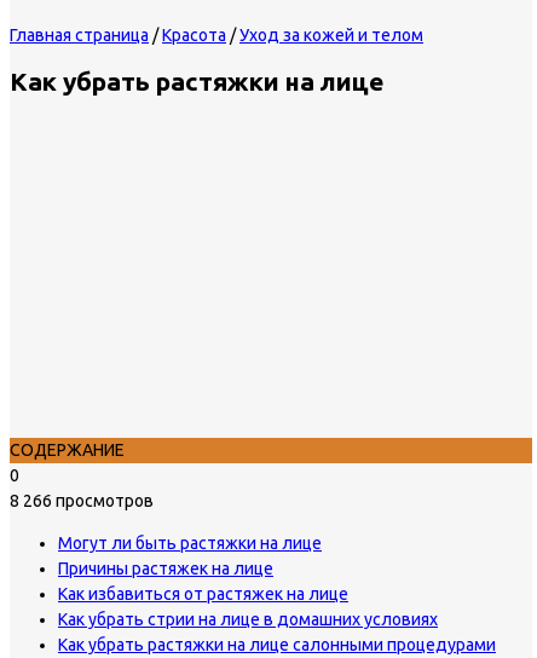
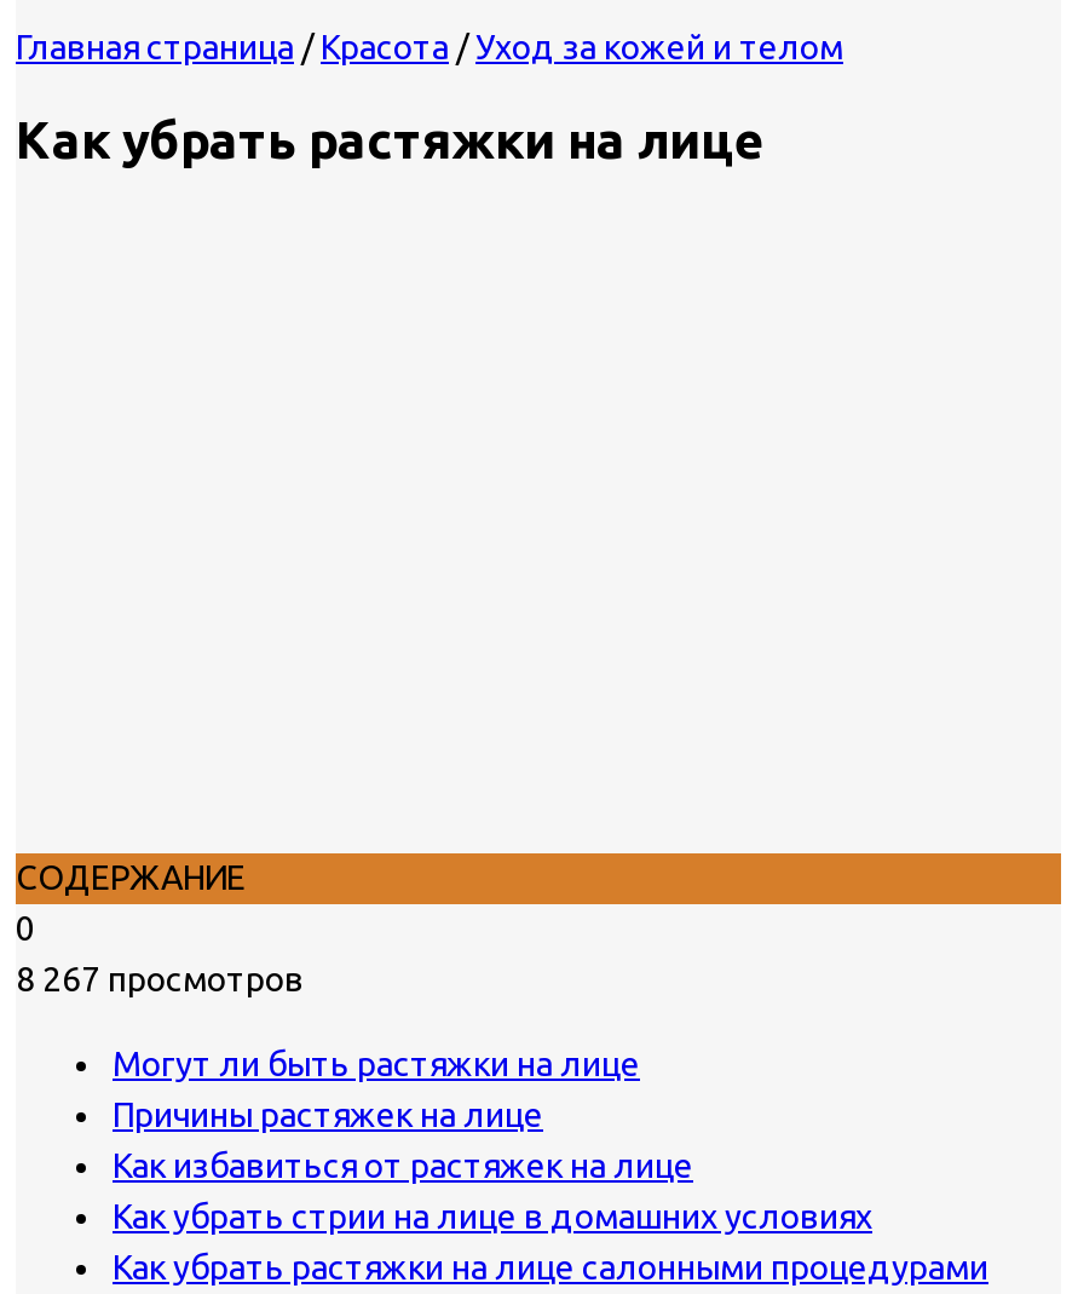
[10,491,154,510] 8 266 просмотров -> [16,959,304,998] 8 267 просмотров

